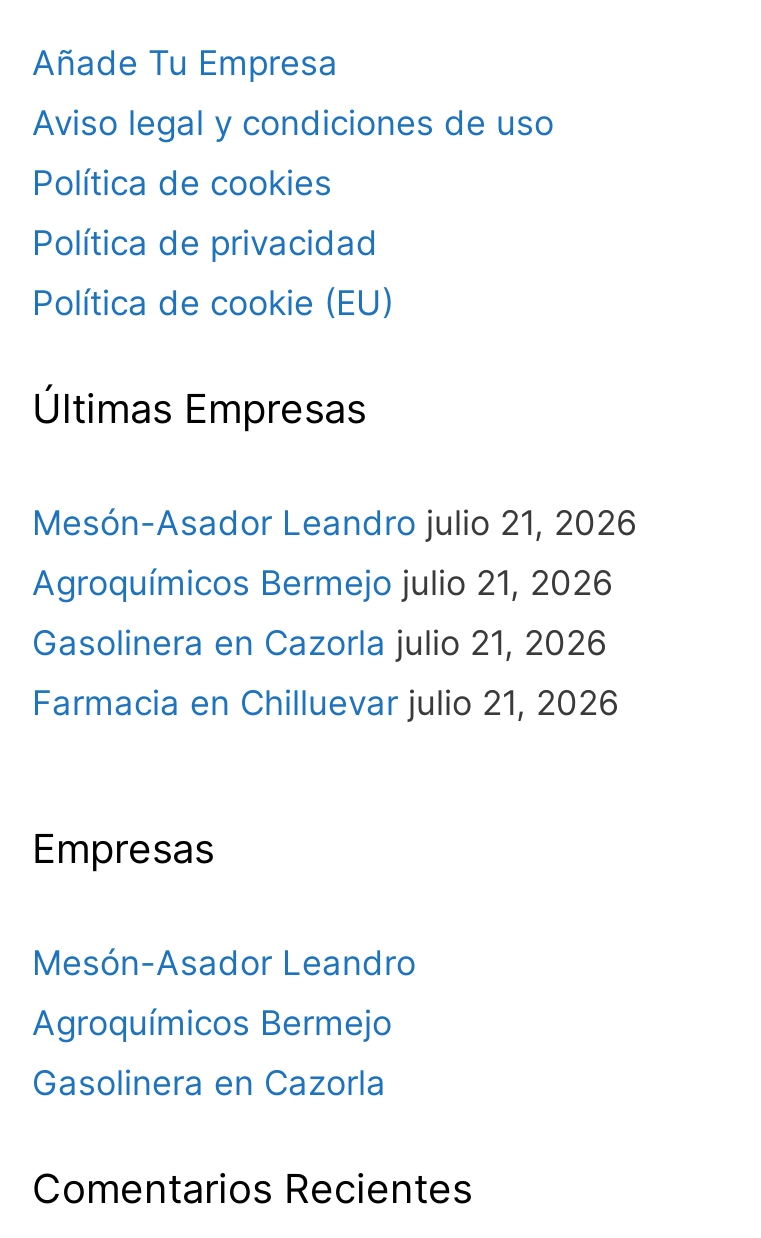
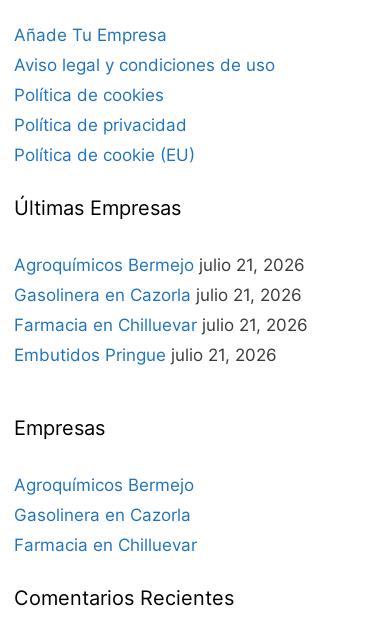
[32,503,638,543] Mesón-Asador Leandro julio 21, 2026 -> none
moved [32,563,620,723] -> [14,255,308,335]: Agroquímicos Bermejo julio 21, 2026 | Gasolinera en Cazorla julio 21, 2026 | Farmacia en Chilluevar julio 21, 2026
none -> [14,345,277,365] Embutidos Pringue julio 21, 2026
[32,943,416,983] Mesón-Asador Leandro -> none
moved [32,1003,392,1103] -> [14,475,194,525]: Agroquímicos Bermejo | Gasolinera en Cazorla
none -> [14,535,197,555] Farmacia en Chilluevar

